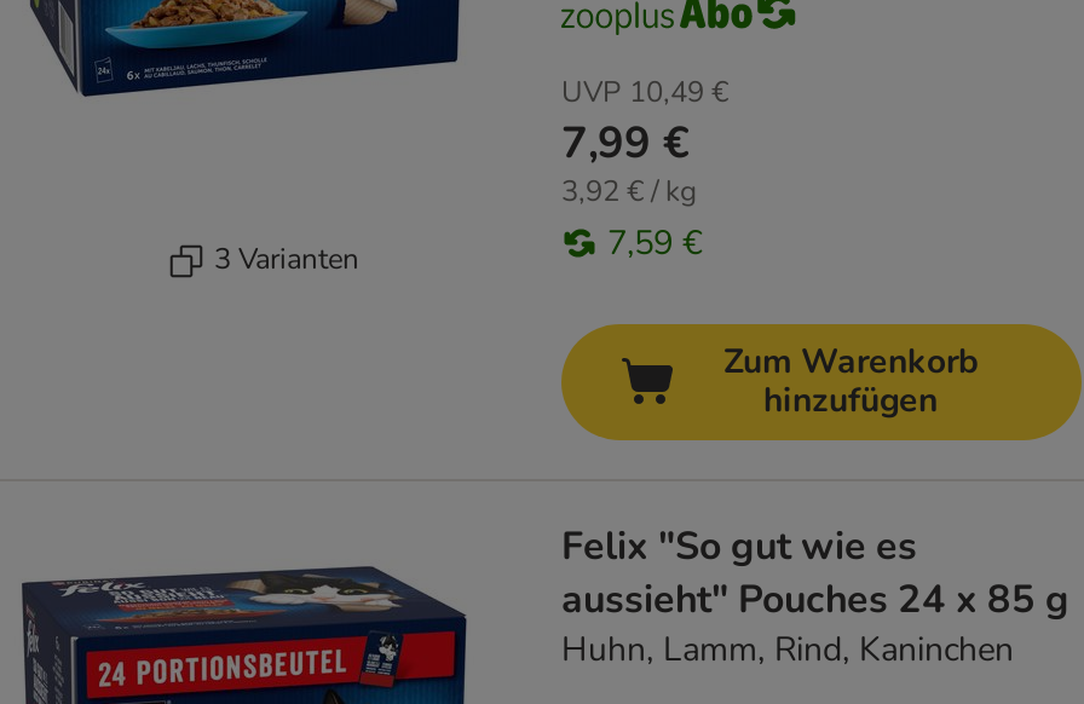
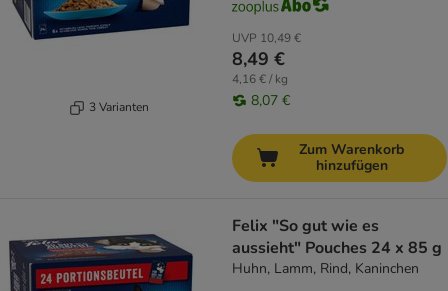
[561,113,690,171] 7,99 € -> [232,47,285,71] 8,49 €
[561,171,697,210] 3,92 € / kg -> [232,71,288,87] 4,16 € / kg
[607,220,702,266] 7,59 € -> [251,91,290,110] 8,07 €

